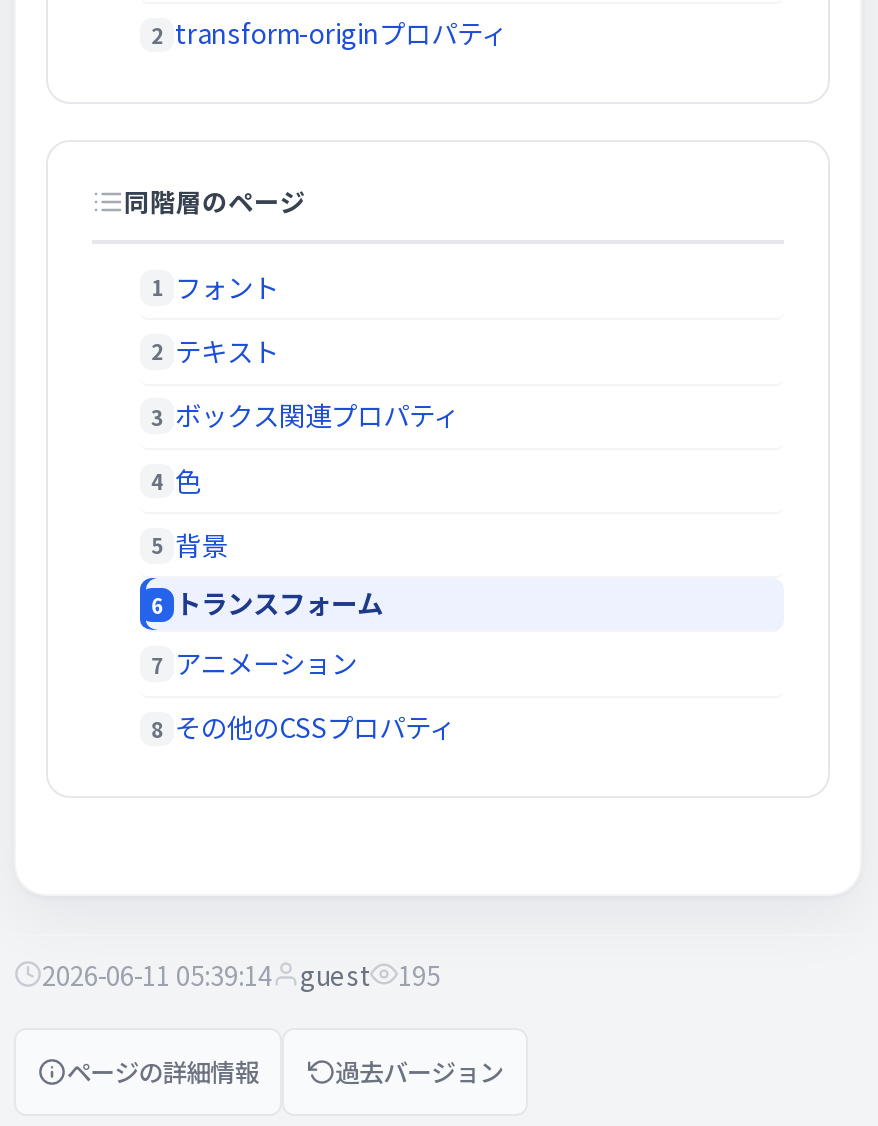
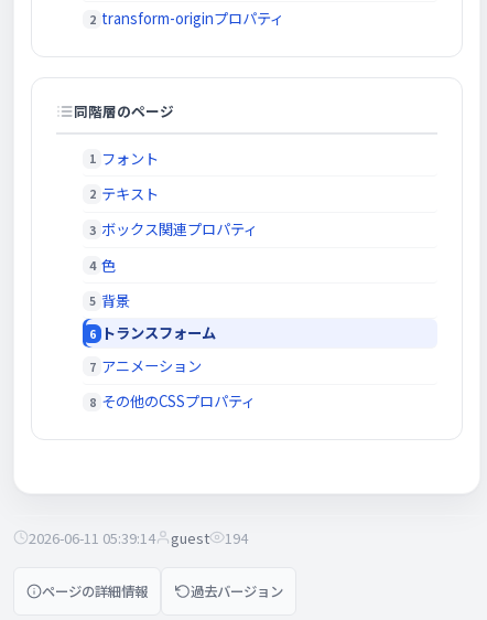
[42,956,440,994] 2026-06-11 05:39:14 guest 195 -> [29,527,248,548] 2026-06-11 05:39:14 guest 194

